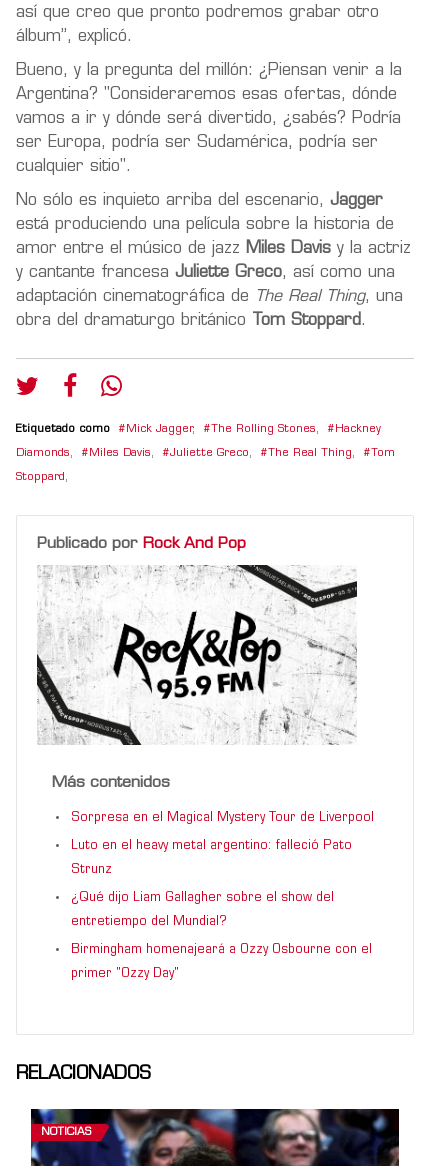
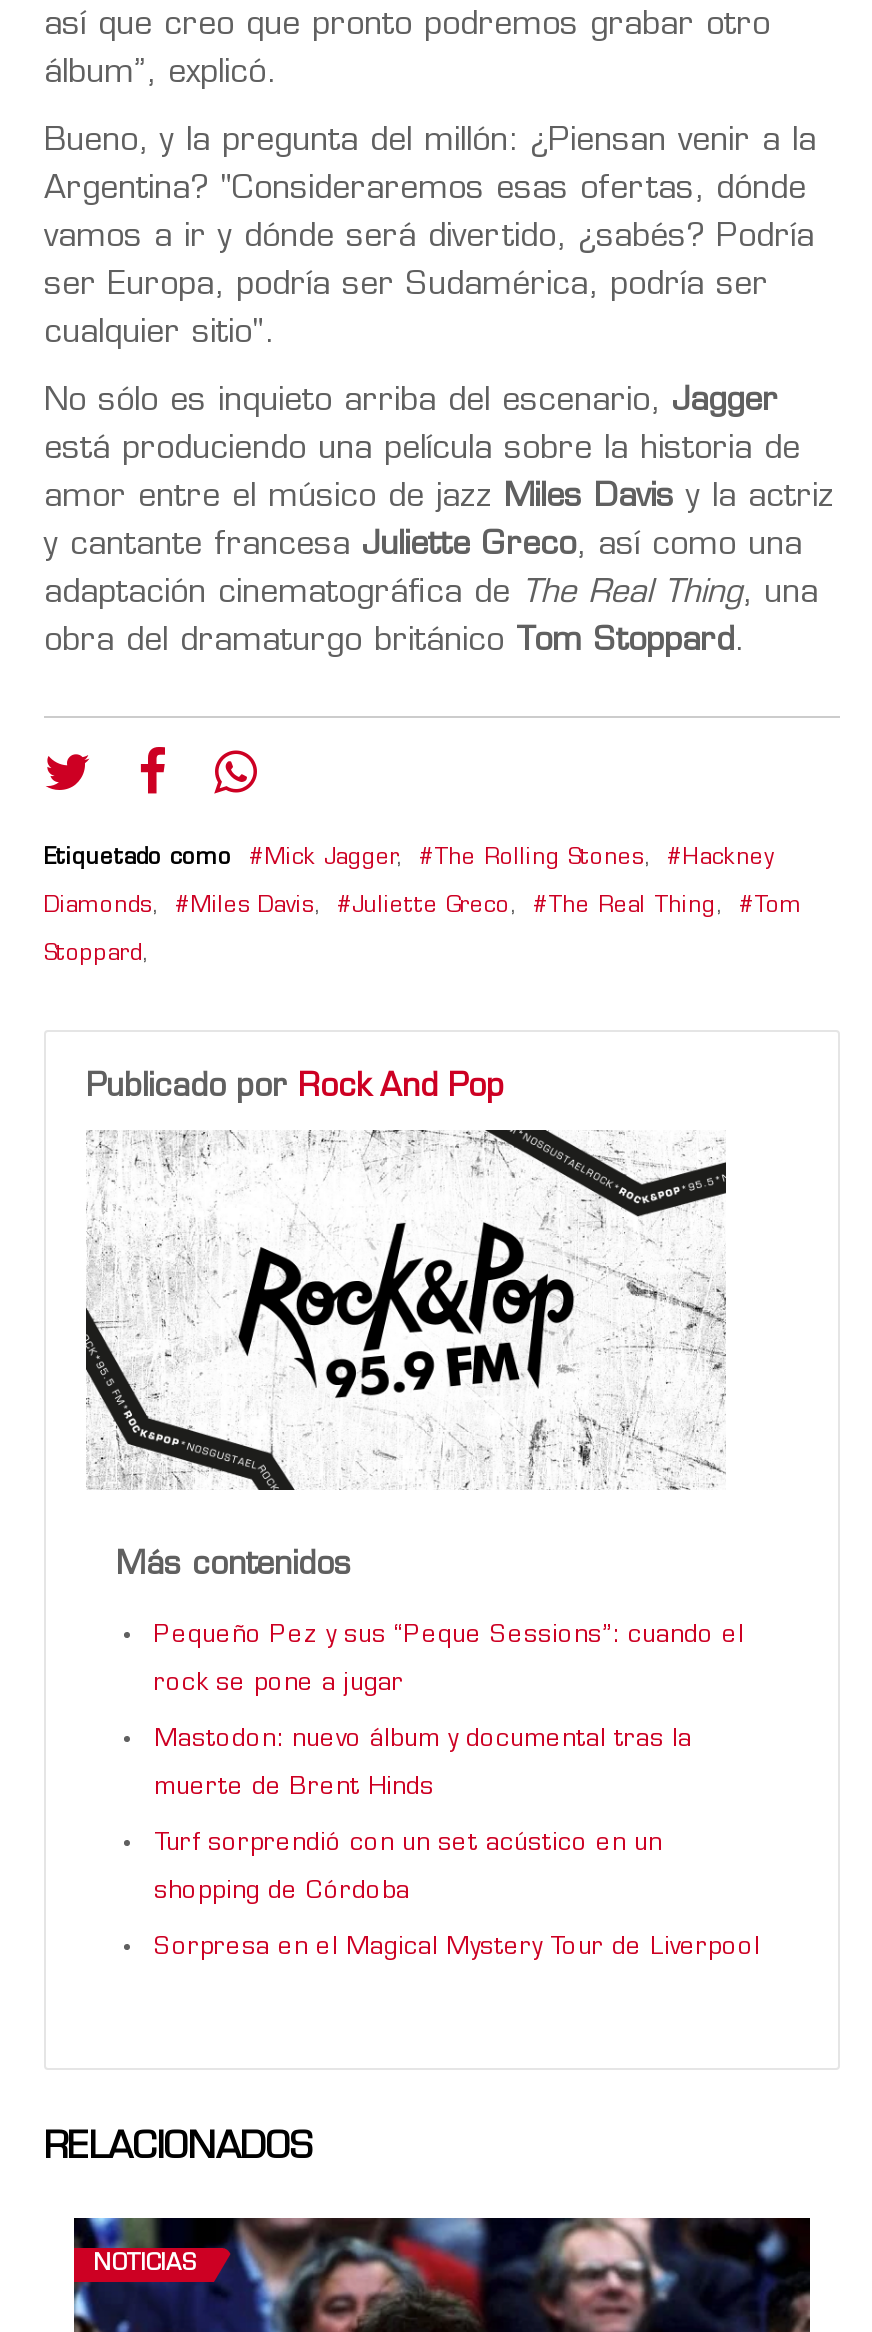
none -> [154,1624,744,1904] Pequeño Pez y sus “Peque Sessions”: cuando el | rock se pone a jugar | Mastodon: nuevo álbum y documental tras la | muerte de Brent Hinds | Turf sorprendió con un set acústico en un | shopping de Córdoba
moved [71,812,374,824] -> [154,1936,760,1960]: Sorpresa en el Magical Mystery Tour de Liverpool
[71,840,372,980] Luto en el heavy metal argentino: falleció Pato | Strunz | ¿Qué dijo Liam Gallagher sobre el show del | entretiempo del Mundial? | Birmingham homenajeará a Ozzy Osbourne con el | primer "Ozzy Day" -> none

